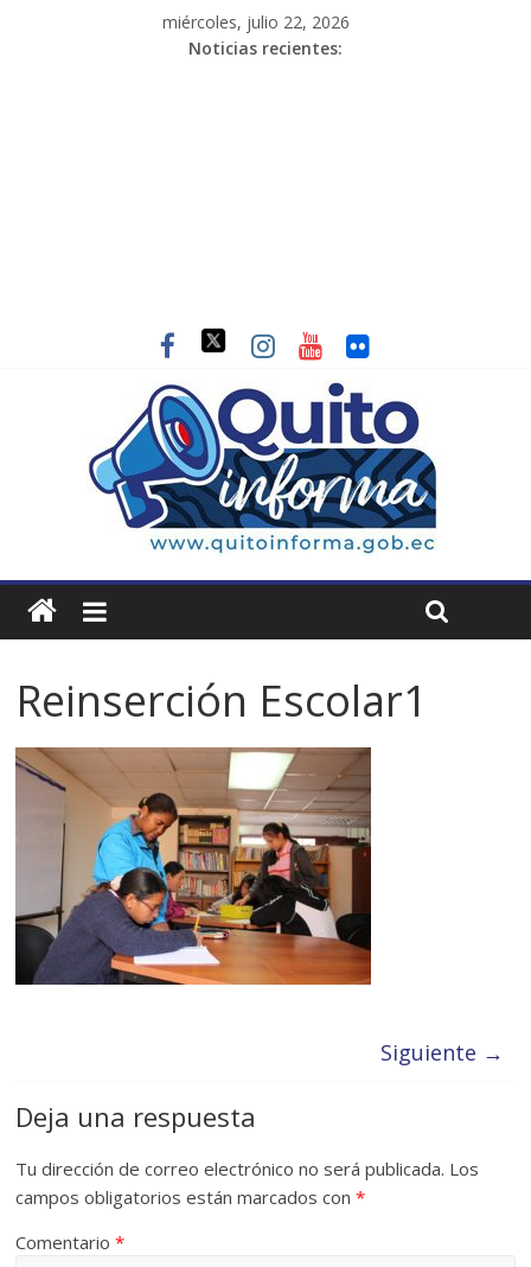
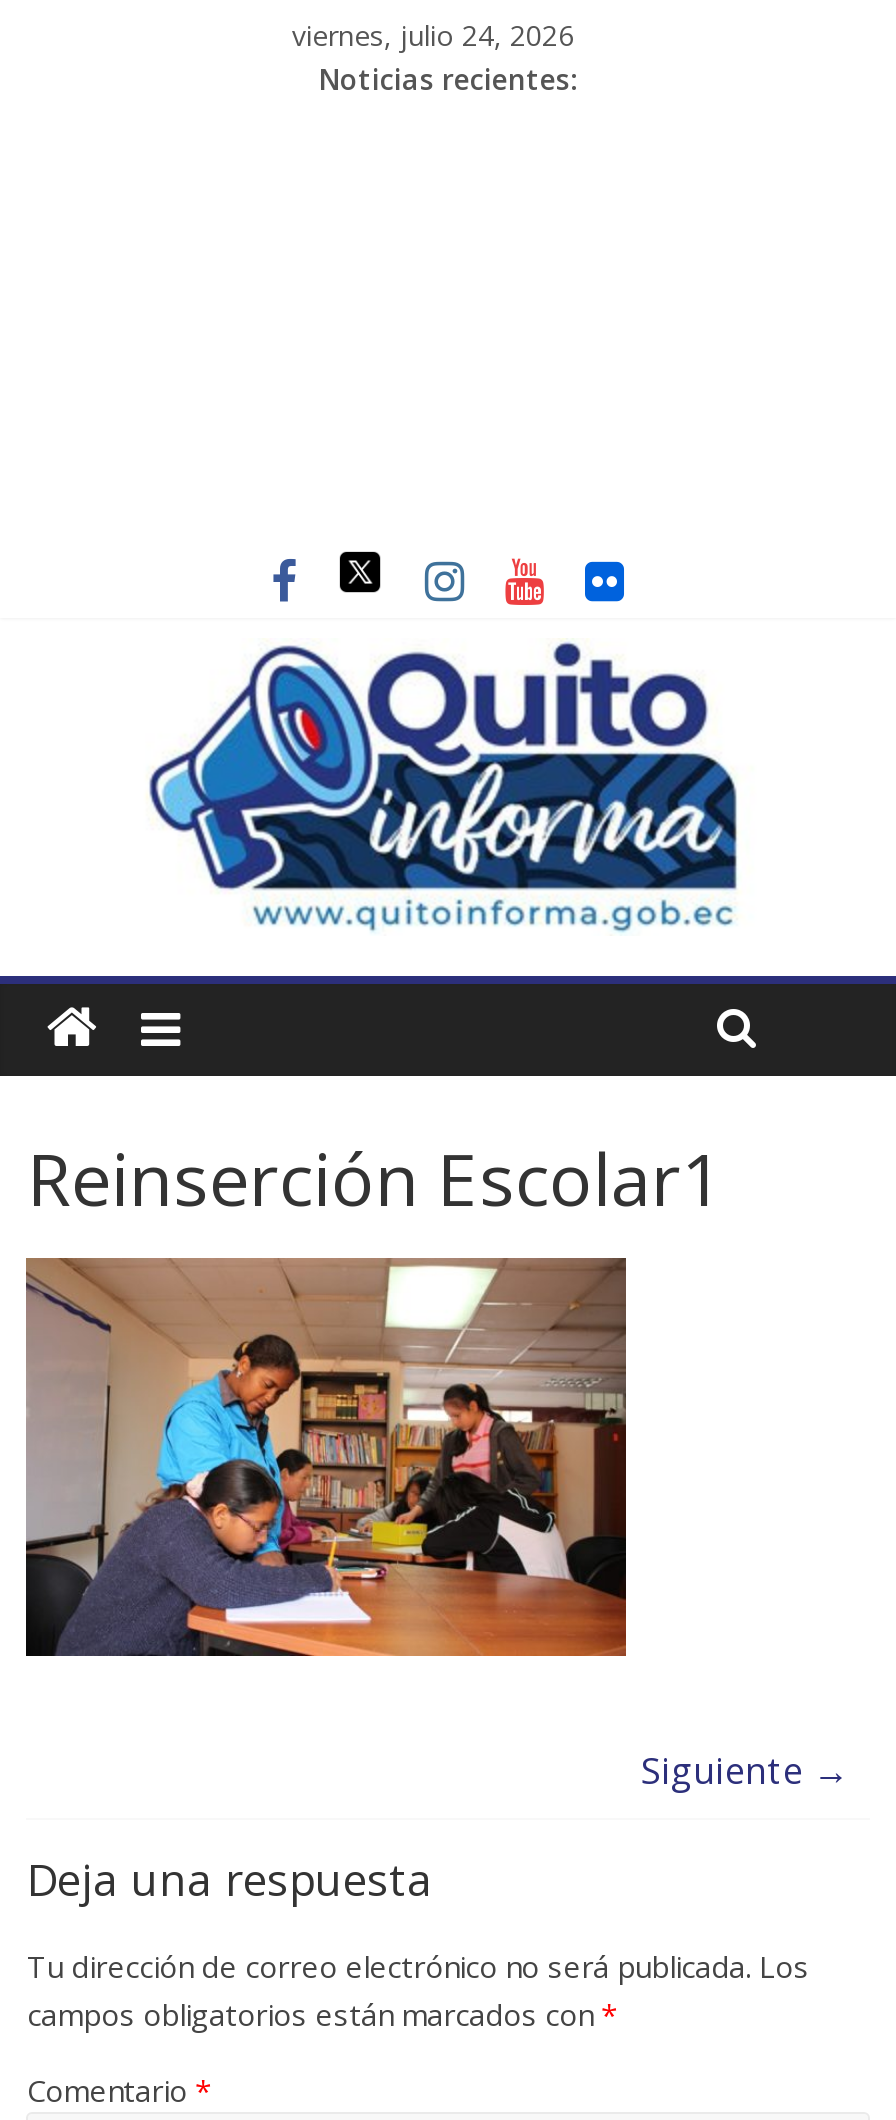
[163,11,350,33] miércoles, julio 22, 2026 -> [292,16,574,54] viernes, julio 24, 2026

